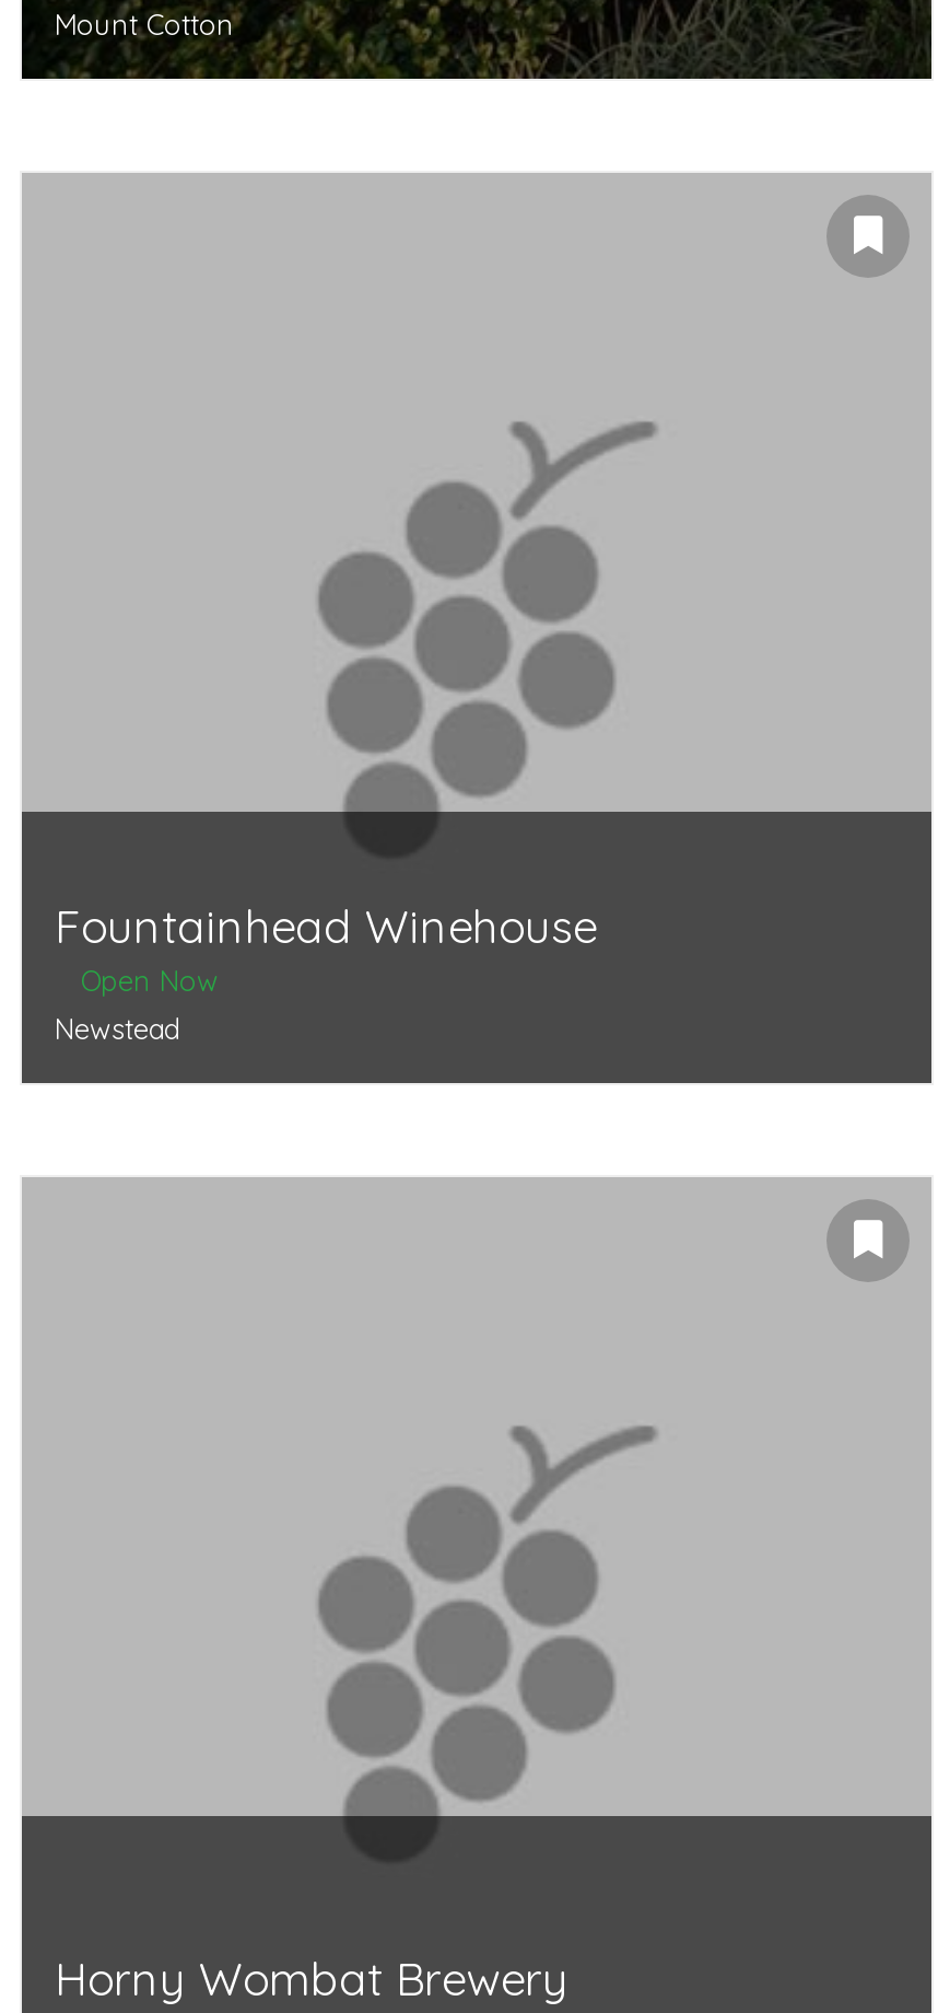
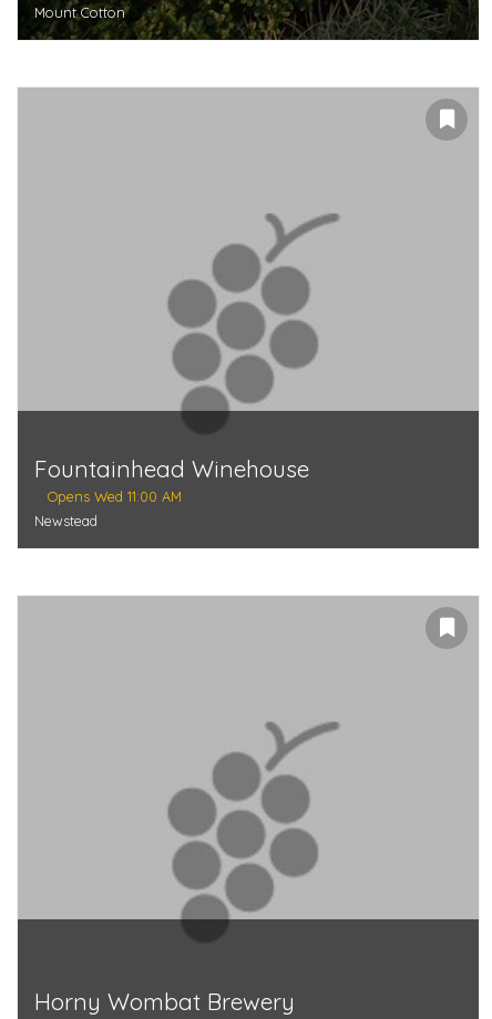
[81,963,219,998] Open Now -> [48,488,182,505] Opens Wed 11:00 AM

